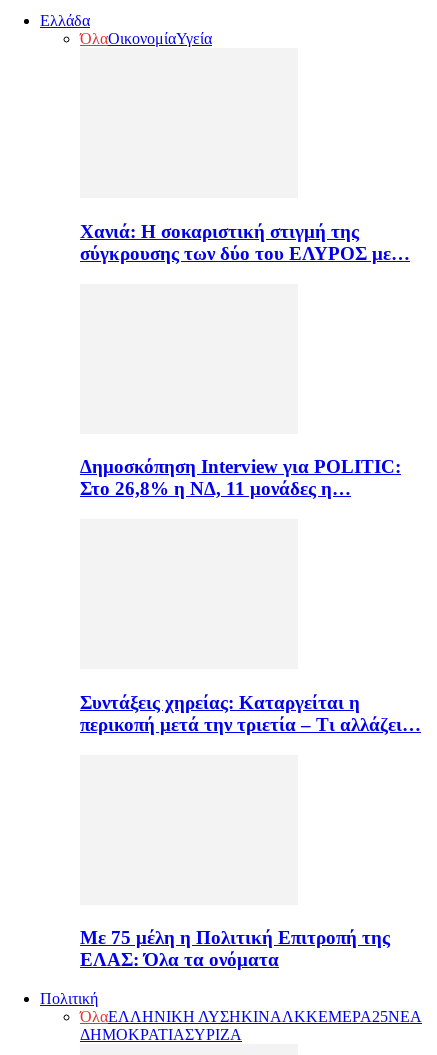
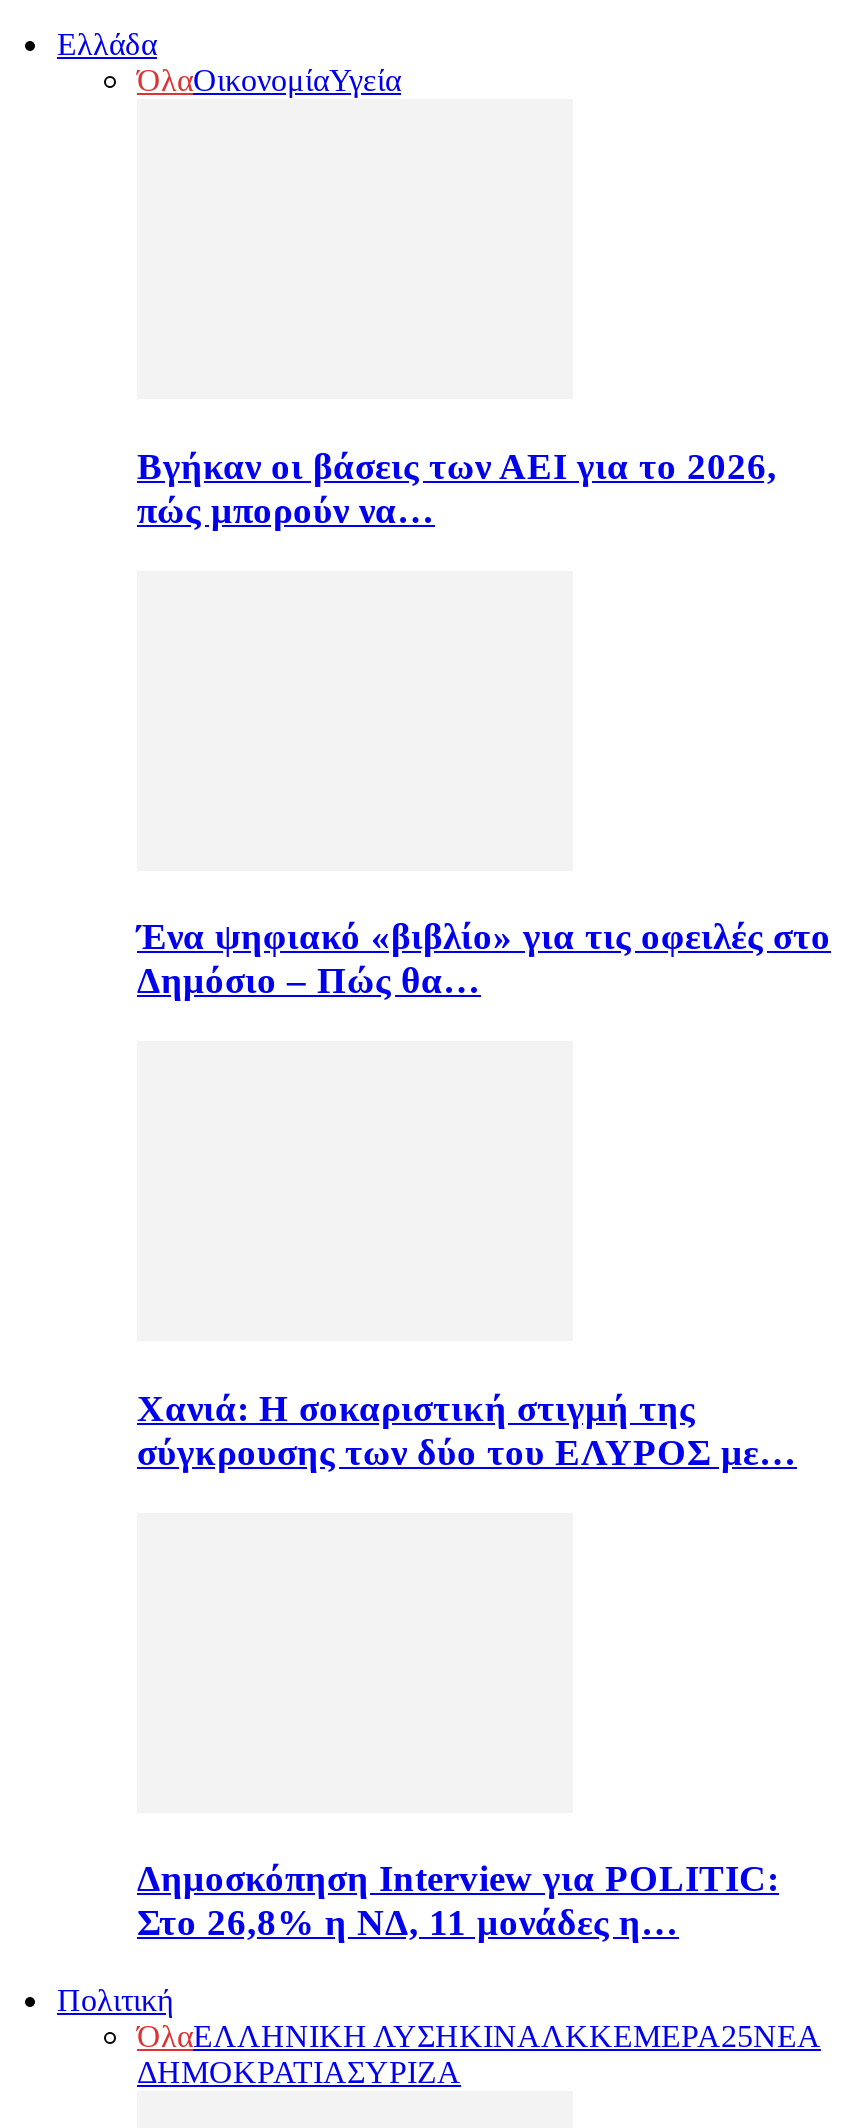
none -> [137,445,777,531] Βγήκαν οι βάσεις των ΑΕΙ για το 2026, | πώς μπορούν να…
none -> [137,916,831,1002] Ένα ψηφιακό «βιβλίο» για τις οφειλές στο | Δημόσιο – Πώς θα…
moved [80,221,410,477] -> [137,1387,797,1899]: Χανιά: Η σοκαριστική στιγμή της | σύγκρουσης των δύο του ΕΛΥΡΟΣ με… | Δημοσκόπηση Interview για POLITIC:
[80,692,421,735] Συντάξεις χηρείας: Καταργείται η | περικοπή μετά την τριετία – Τι αλλάζει… -> none
[80,927,390,970] Με 75 μέλη η Πολιτική Επιτροπή της | ΕΛΑΣ: Όλα τα ονόματα -> none

